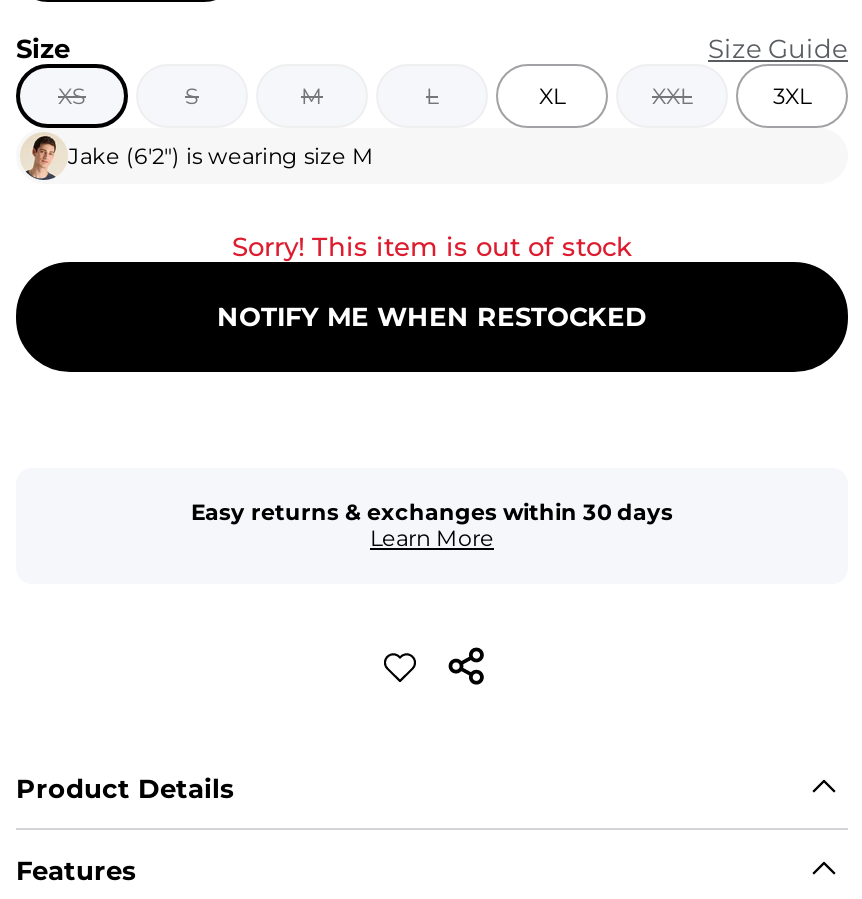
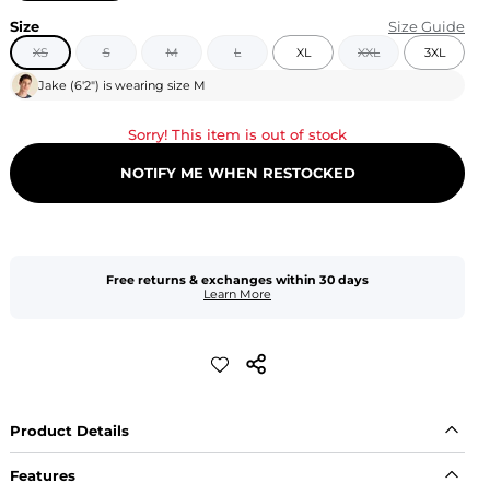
[191,498,673,526] Easy returns & exchanges within 30 days -> [106,272,369,287] Free returns & exchanges within 30 days

